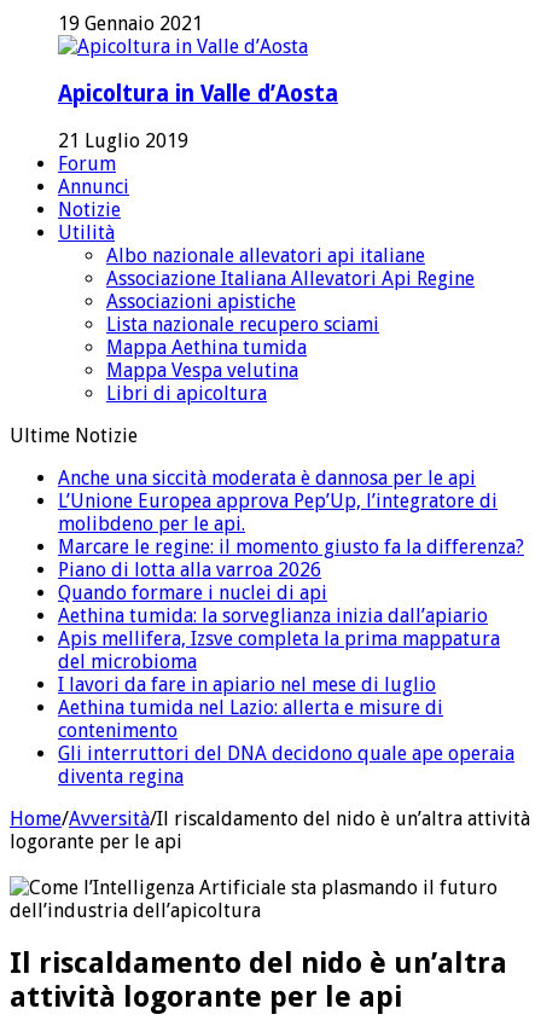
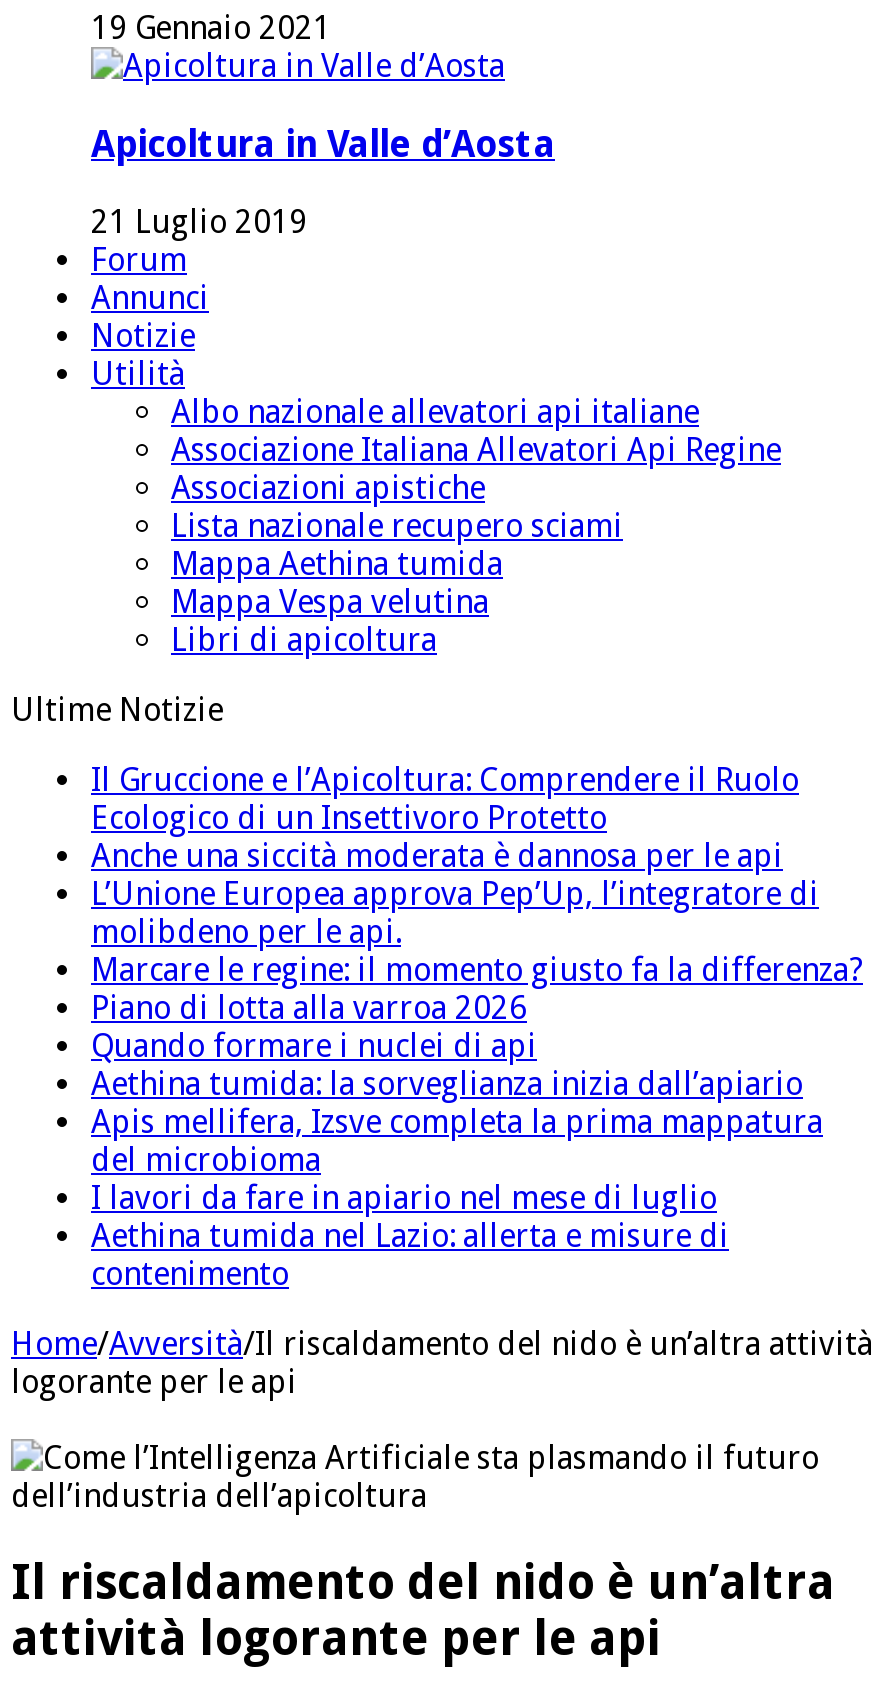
none -> [91,761,799,837] Il Gruccione e l’Apicoltura: Comprendere il Ruolo | Ecologico di un Insettivoro Protetto
moved [58,466,524,742] -> [91,837,863,1293]: Anche una siccità moderata è dannosa per le api | L’Unione Europea approva Pep’Up, l’integratore di | molibdeno per le api. | ... | Aethina tumida nel Lazio: allerta e misure di | contenimento
[58,742,514,788] Gli interruttori del DNA decidono quale ape operaia | diventa regina -> none

